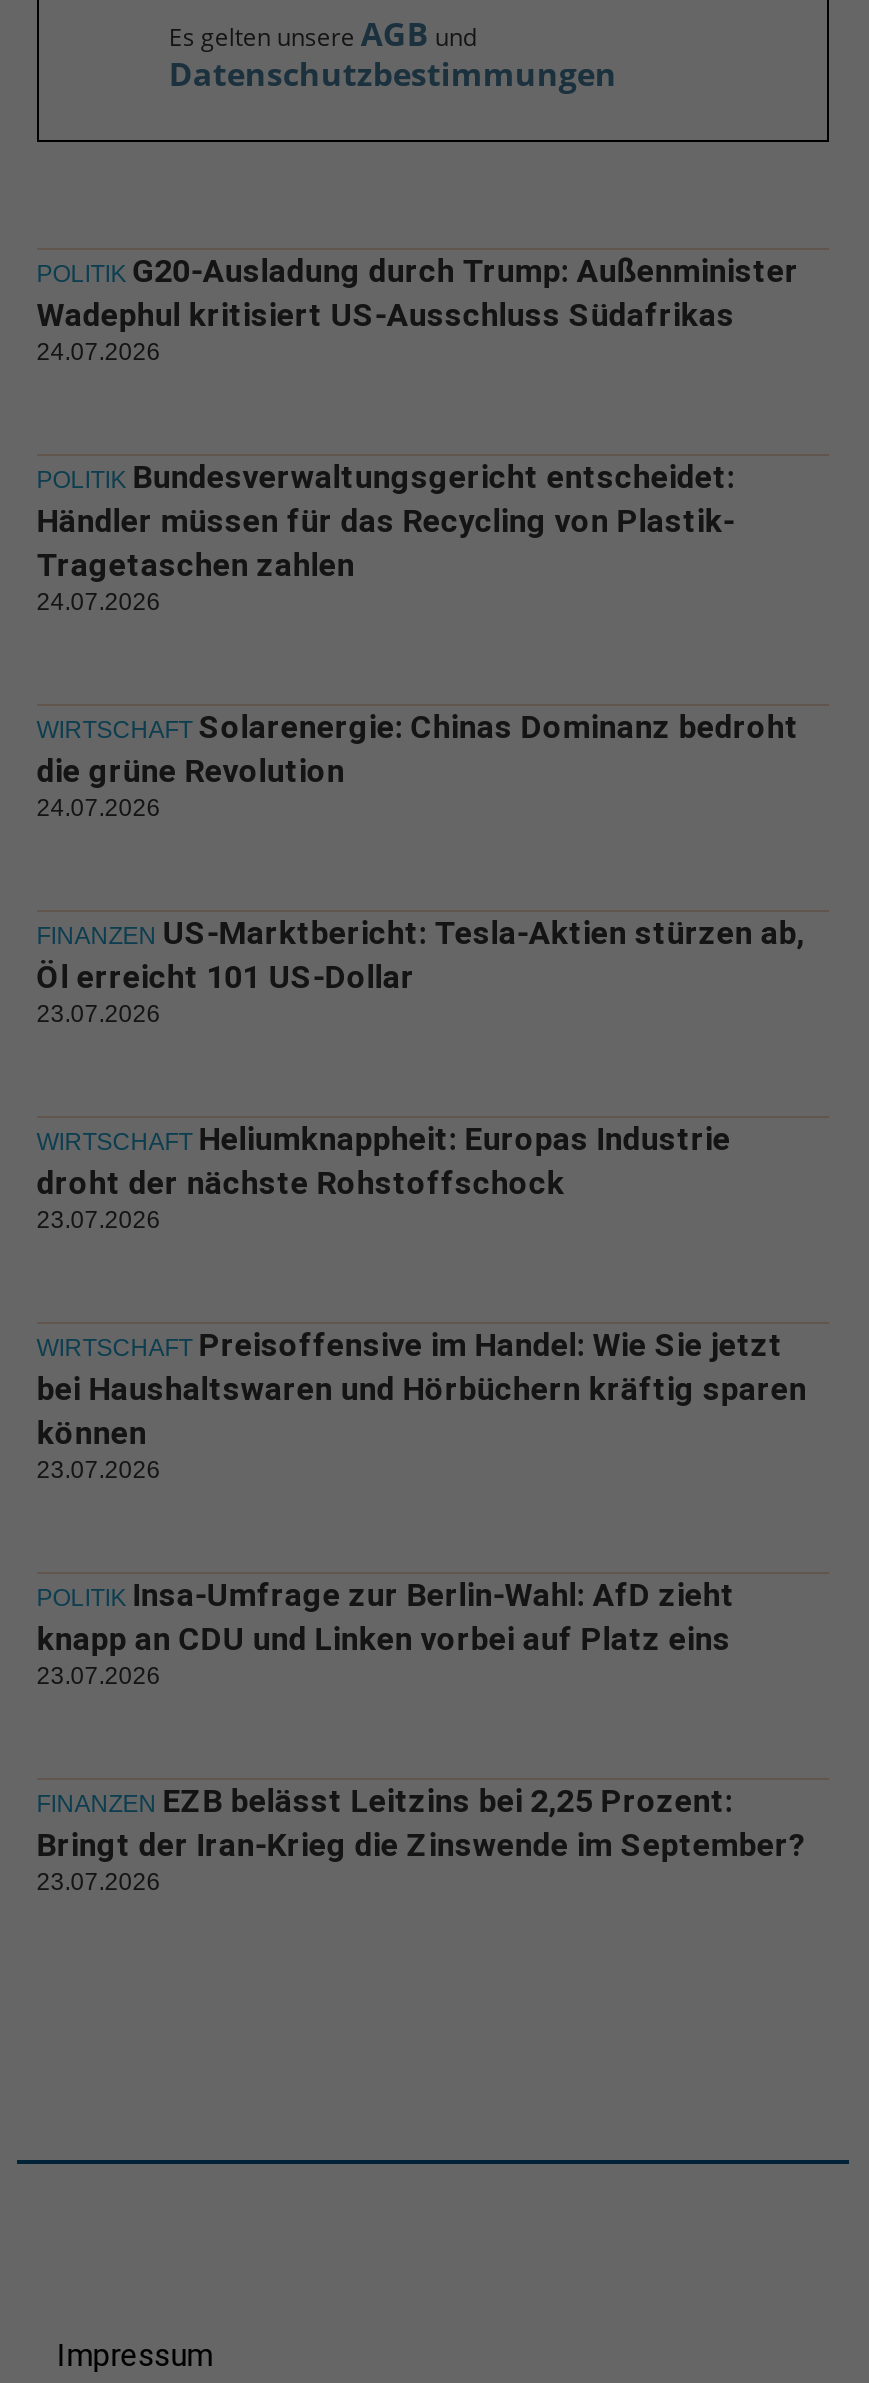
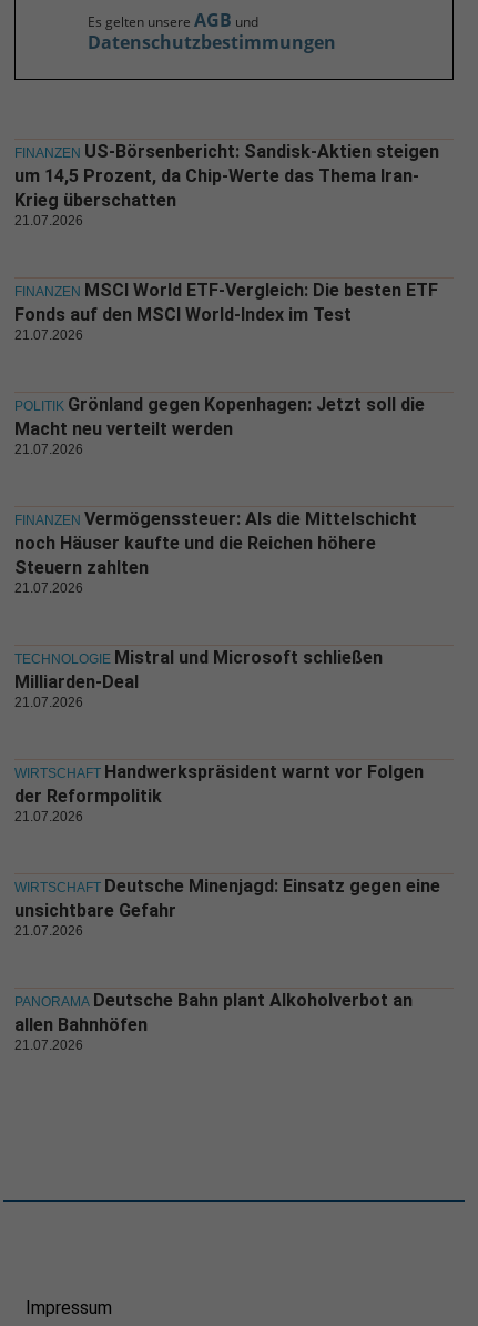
[36,252,798,366] POLITIK G20-Ausladung durch Trump: Außenminister | Wadephul kritisiert US-Ausschluss Südafrikas | 24.07.2026 -> [14,141,439,229] FINANZEN US-Börsenbericht: Sandisk-Aktien steigen | um 14,5 Prozent, da Chip-Werte das Thema Iran- | Krieg überschatten | 21.07.2026
[36,458,734,616] POLITIK Bundesverwaltungsgericht entscheidet: | Händler müssen für das Recycling von Plastik- | Tragetaschen zahlen | 24.07.2026 -> [14,280,438,343] FINANZEN MSCI World ETF-Vergleich: Die besten ETF | Fonds auf den MSCI World-Index im Test | 21.07.2026
[36,708,798,822] WIRTSCHAFT Solarenergie: Chinas Dominanz bedroht | die grüne Revolution | 24.07.2026 -> [14,394,424,457] POLITIK Grönland gegen Kopenhagen: Jetzt soll die | Macht neu verteilt werden | 21.07.2026
[36,914,804,1028] FINANZEN US-Marktbericht: Tesla-Aktien stürzen ab, | Öl erreicht 101 US-Dollar | 23.07.2026 -> [14,508,417,596] FINANZEN Vermögenssteuer: Als die Mittelschicht | noch Häuser kaufte und die Reichen höhere | Steuern zahlten | 21.07.2026
[36,1120,730,1234] WIRTSCHAFT Heliumknappheit: Europas Industrie | droht der nächste Rohstoffschock | 23.07.2026 -> [14,647,382,710] TECHNOLOGIE Mistral und Microsoft schließen | Milliarden-Deal | 21.07.2026
[36,1326,806,1484] WIRTSCHAFT Preisoffensive im Handel: Wie Sie jetzt | bei Haushaltswaren und Hörbüchern kräftig sparen | können | 23.07.2026 -> [14,761,423,825] WIRTSCHAFT Handwerkspräsident warnt vor Folgen | der Reformpolitik | 21.07.2026
[36,1576,734,1690] POLITIK Insa-Umfrage zur Berlin-Wahl: AfD zieht | knapp an CDU und Linken vorbei auf Platz eins | 23.07.2026 -> [14,876,440,939] WIRTSCHAFT Deutsche Minenjagd: Einsatz gegen eine | unsichtbare Gefahr | 21.07.2026
[36,1782,806,1896] FINANZEN EZB belässt Leitzins bei 2,25 Prozent: | Bringt der Iran-Krieg die Zinswende im September? | 23.07.2026 -> [14,990,412,1053] PANORAMA Deutsche Bahn plant Alkoholverbot an | allen Bahnhöfen | 21.07.2026

